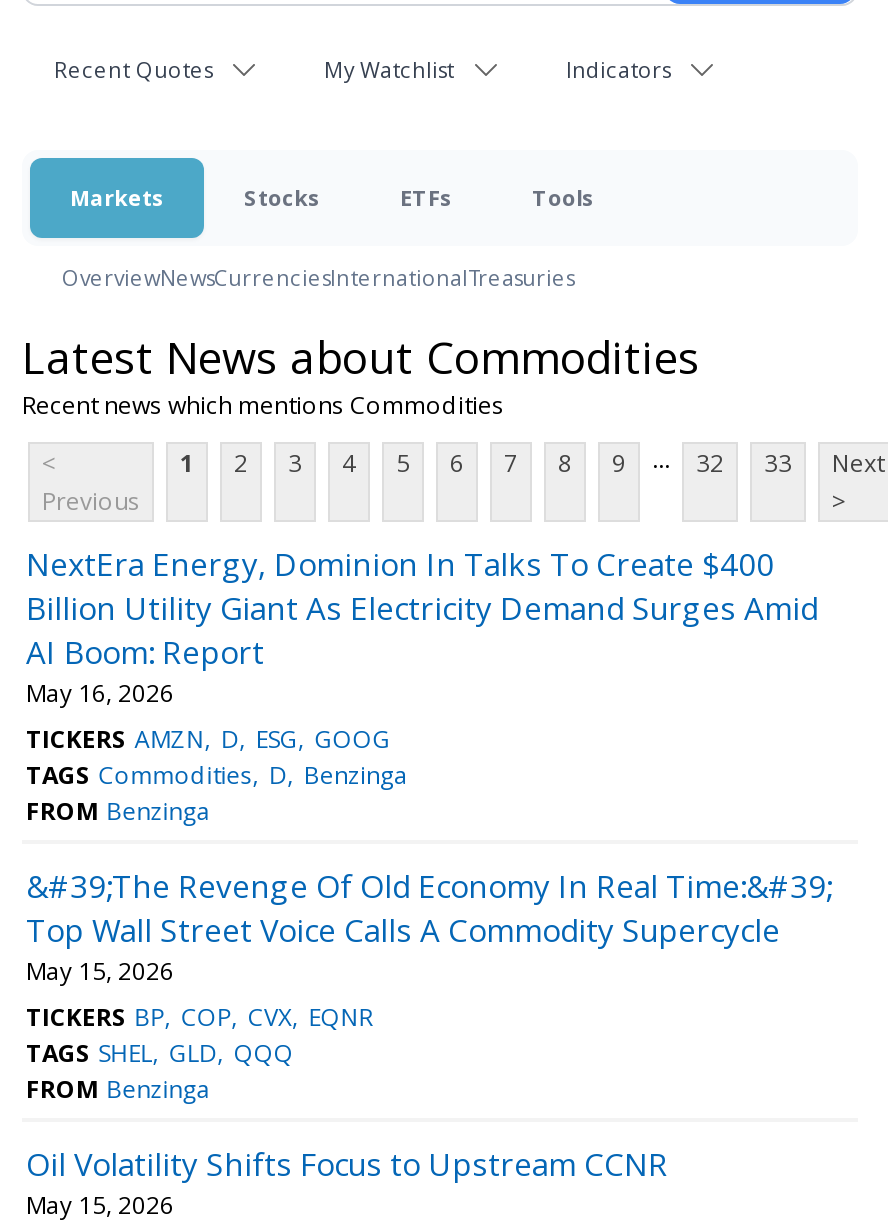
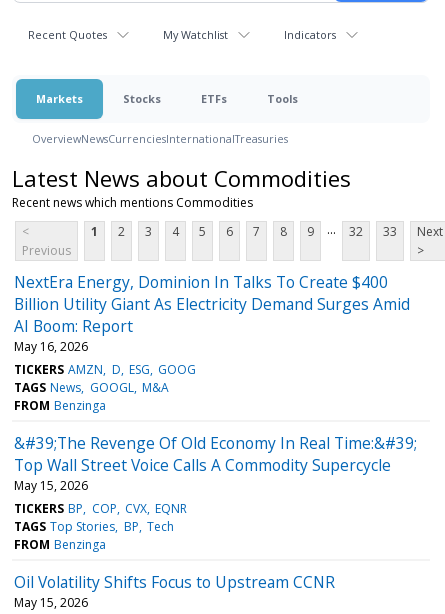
[26,758,408,792] TAGS Commodities D Benzinga -> [14,379,169,396] TAGS News GOOGL M&A
[26,1036,294,1070] TAGS SHEL GLD QQQ -> [14,518,174,535] TAGS Top Stories BP Tech

